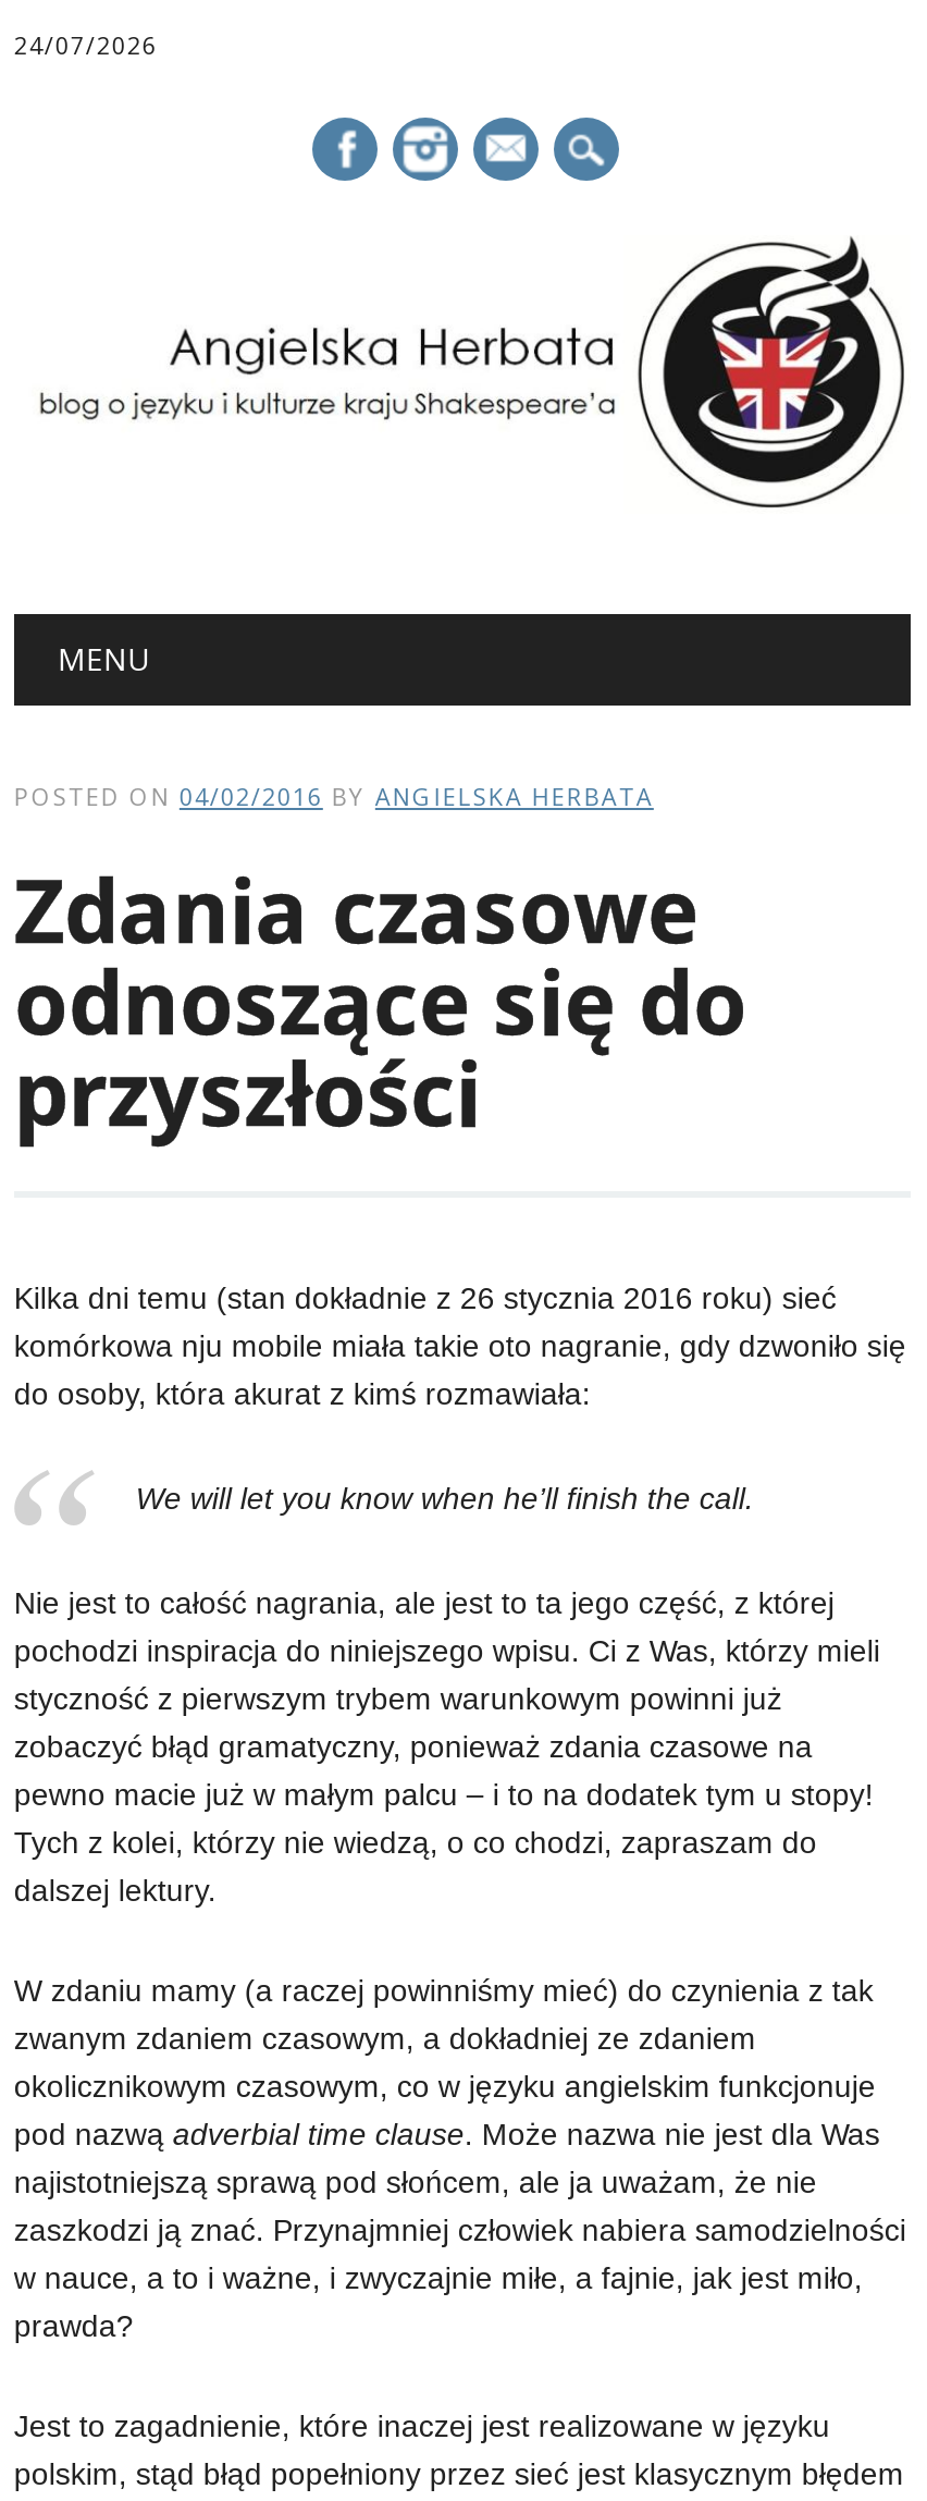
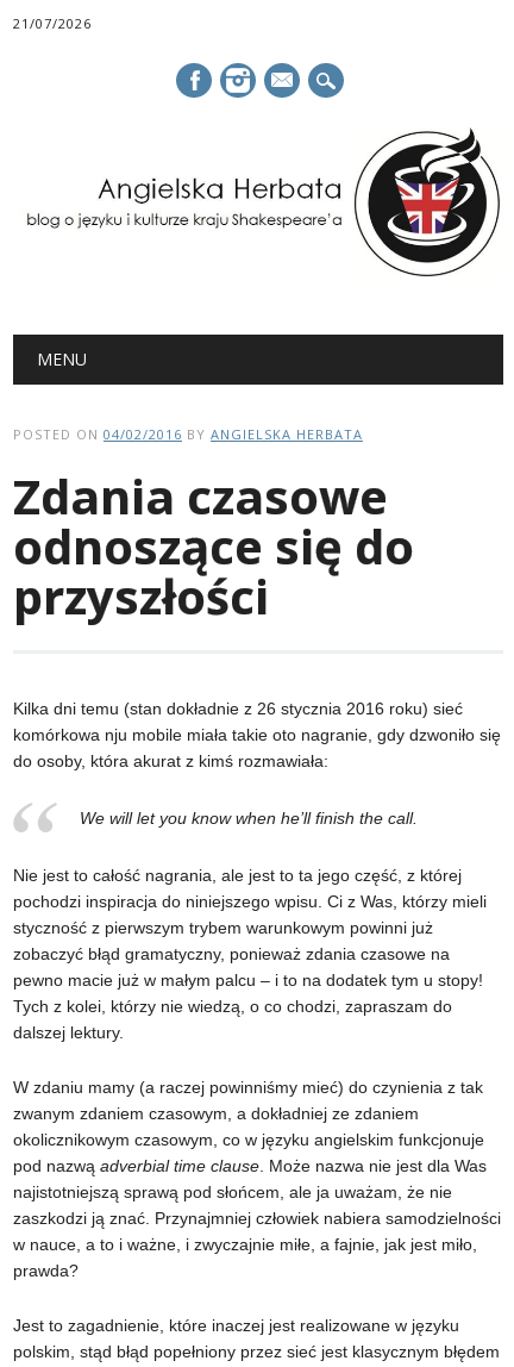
[14,28,158,61] 24/07/2026 -> [13,14,91,32] 21/07/2026

